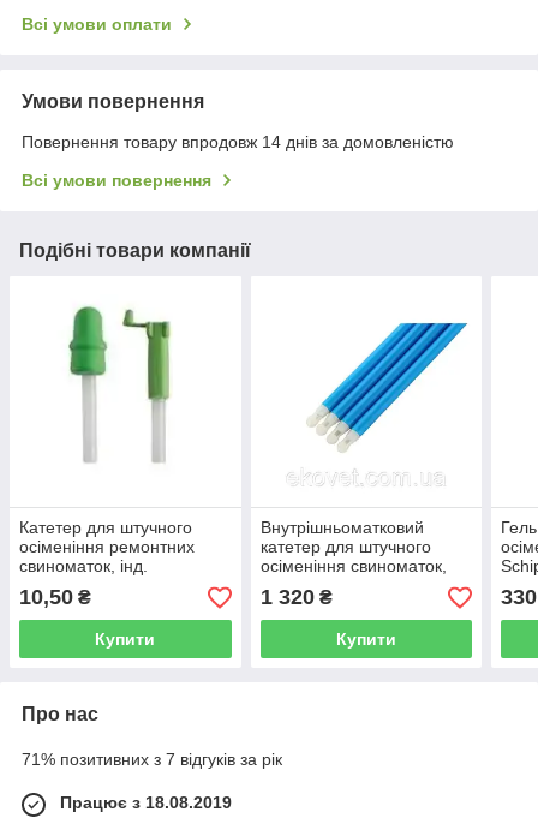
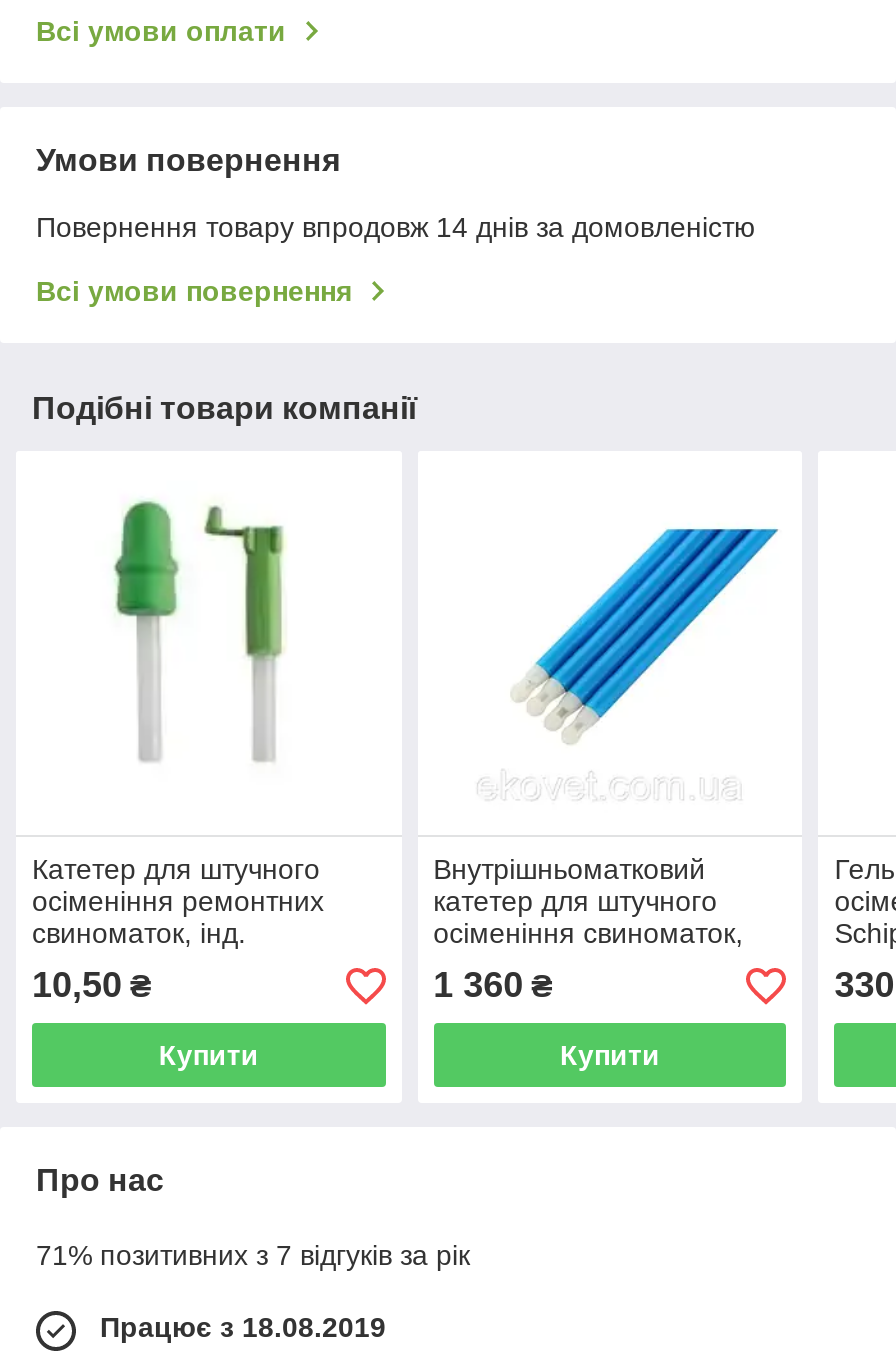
[260,585,332,609] 1 320 ₴ -> [433,966,553,1006] 1 360 ₴

